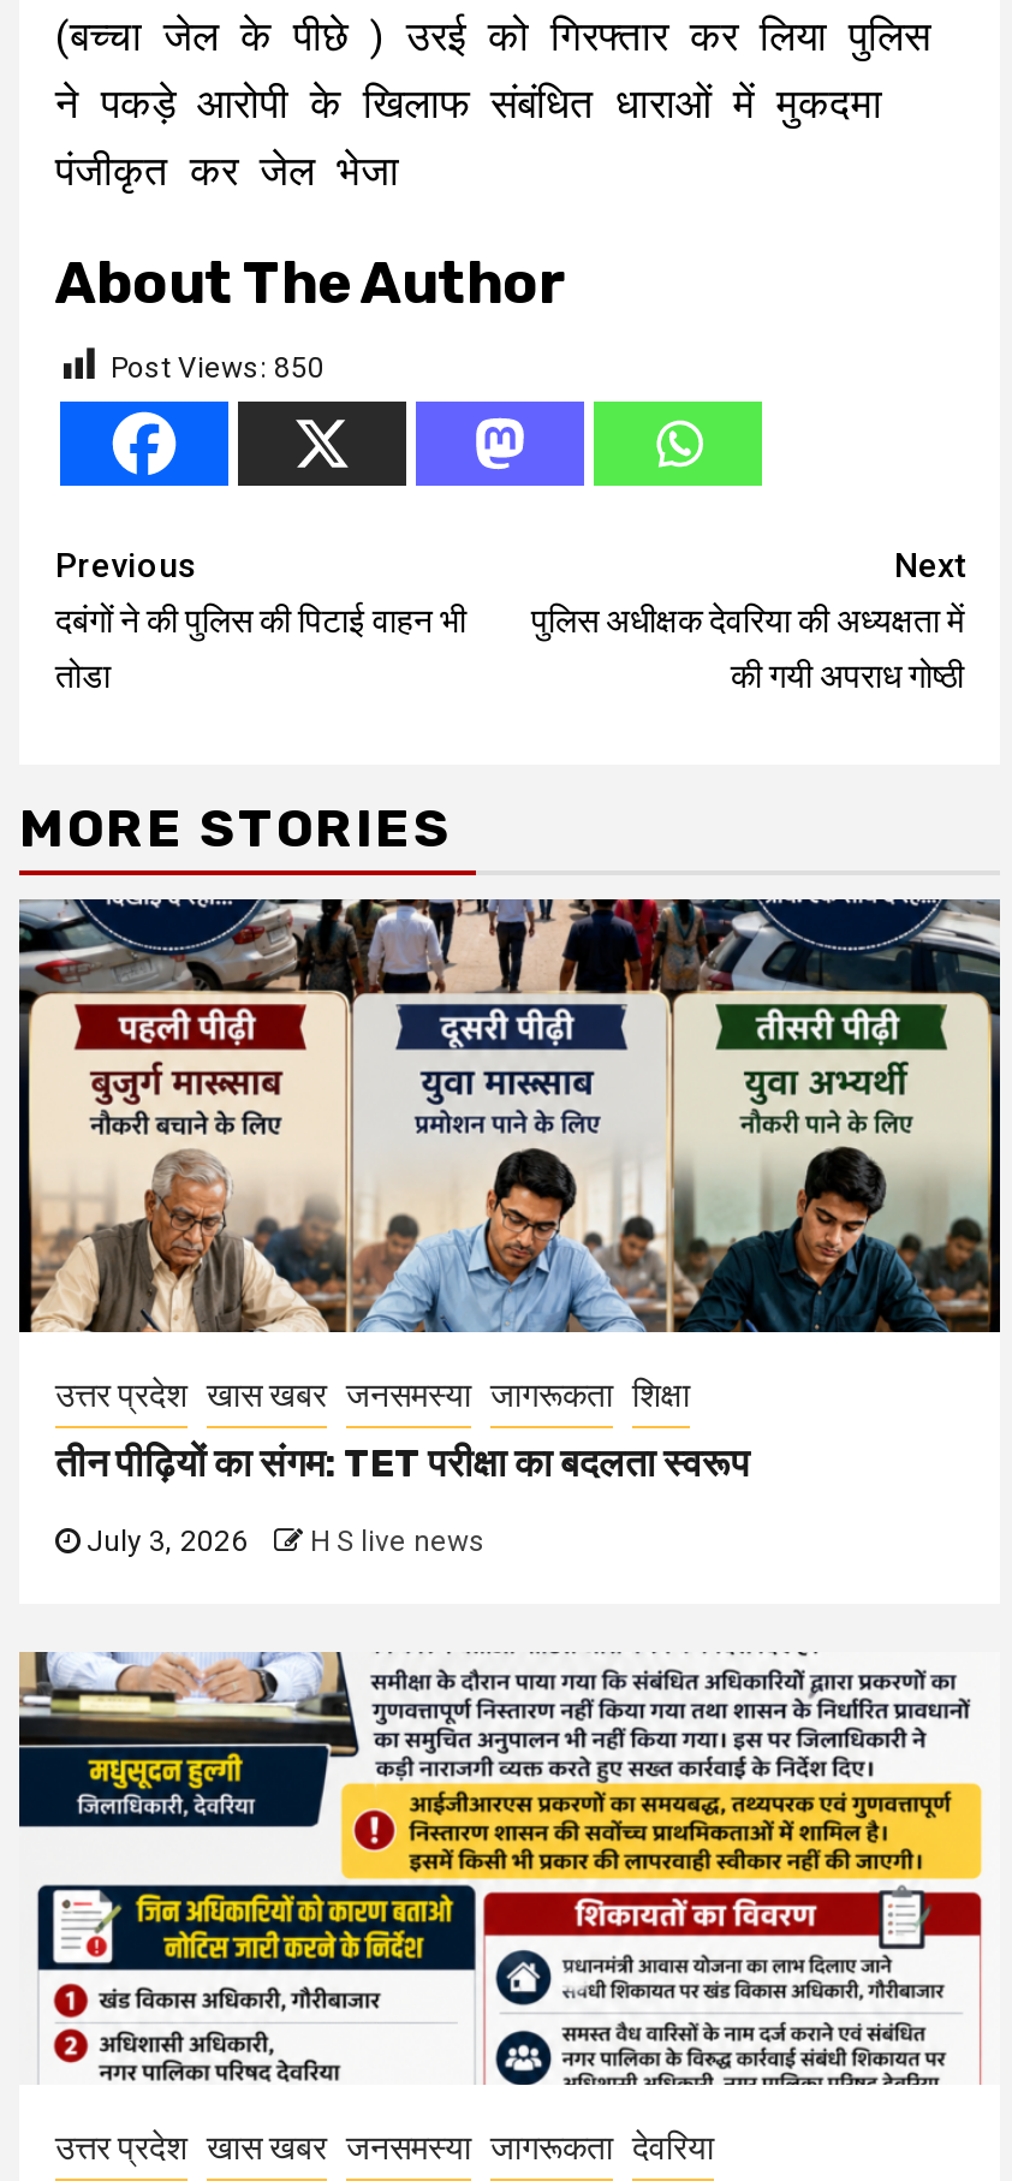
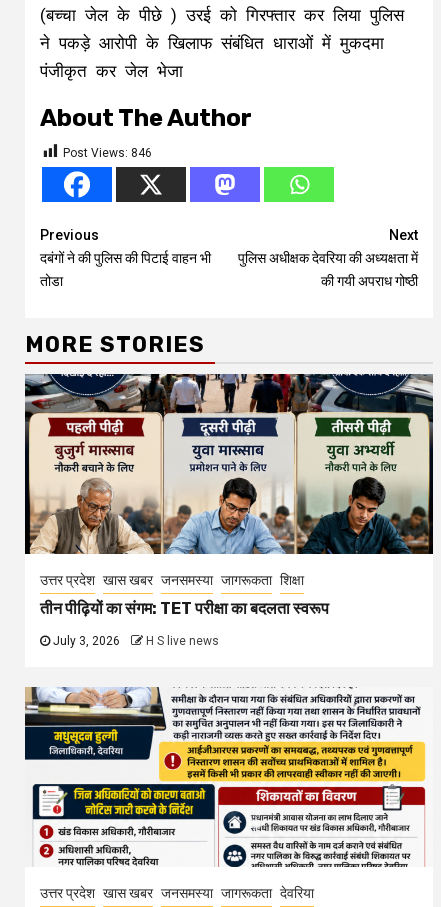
[111,351,325,385] Post Views: 850 -> [63,146,152,160] Post Views: 846

